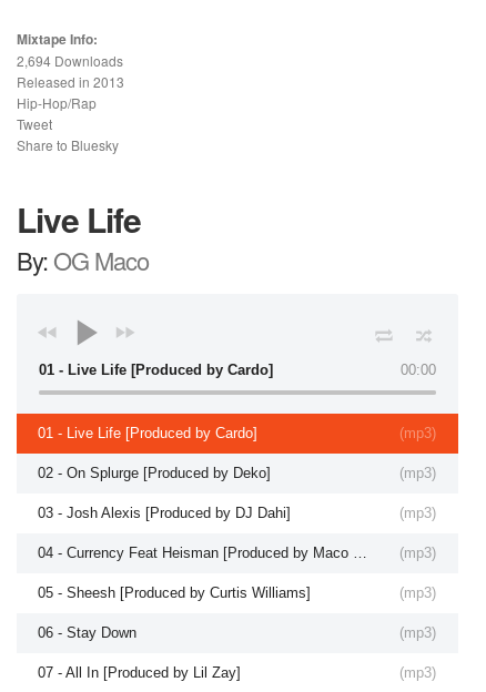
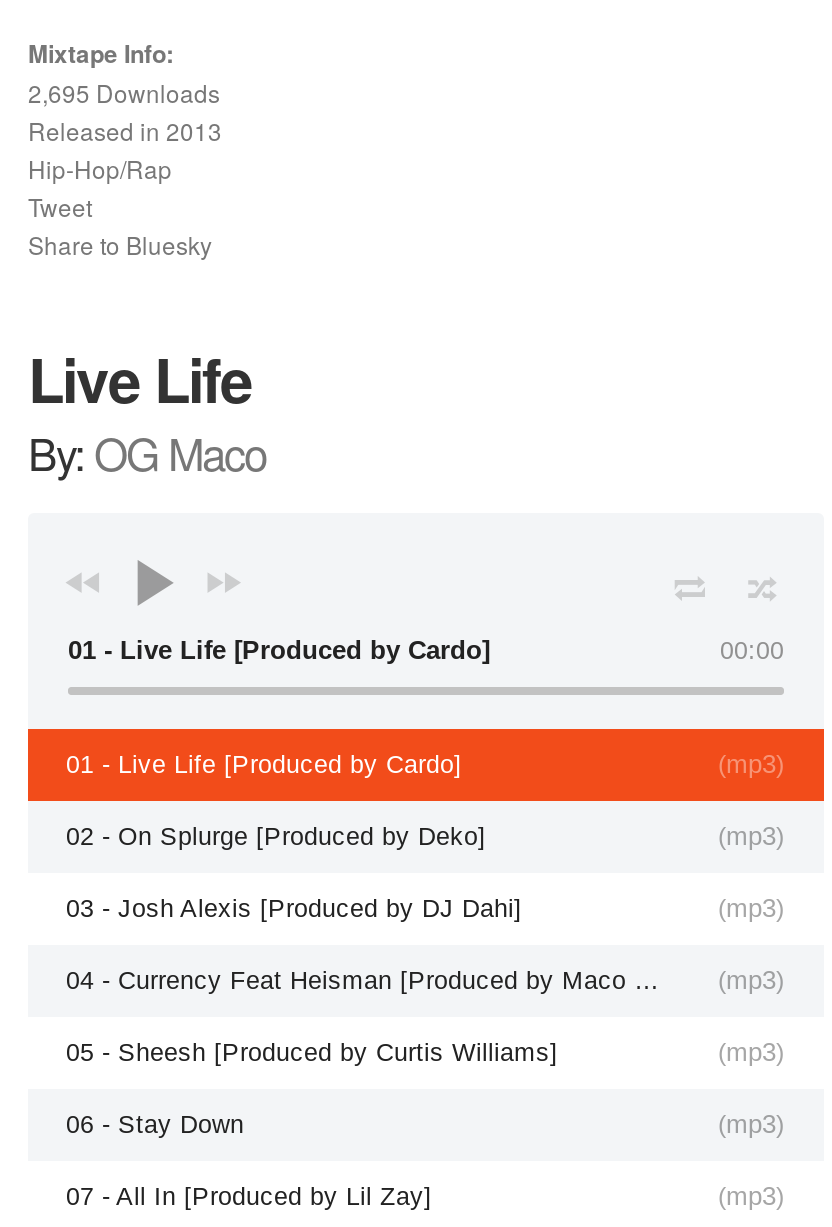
[17,51,123,69] 2,694 Downloads -> [28,74,220,108] 2,695 Downloads

